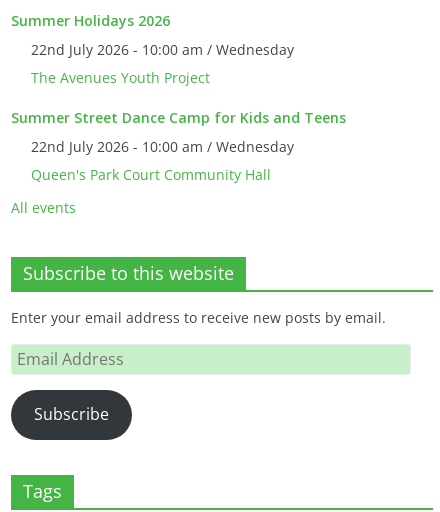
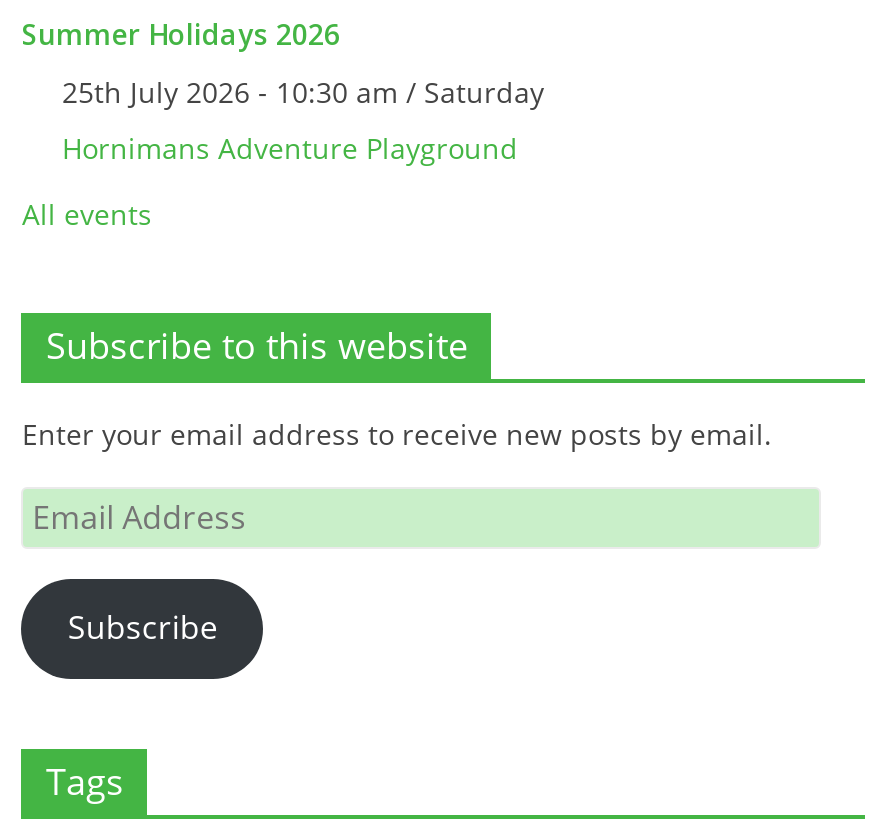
[11,40,346,184] 22nd July 2026 - 10:00 am / Wednesday | The Avenues Youth Project | Summer Street Dance Camp for Kids and Teens | 22nd July 2026 - 10:00 am / Wednesday | Queen's Park Court Community Hall -> [62,73,544,167] 25th July 2026 - 10:30 am / Saturday | Hornimans Adventure Playground

